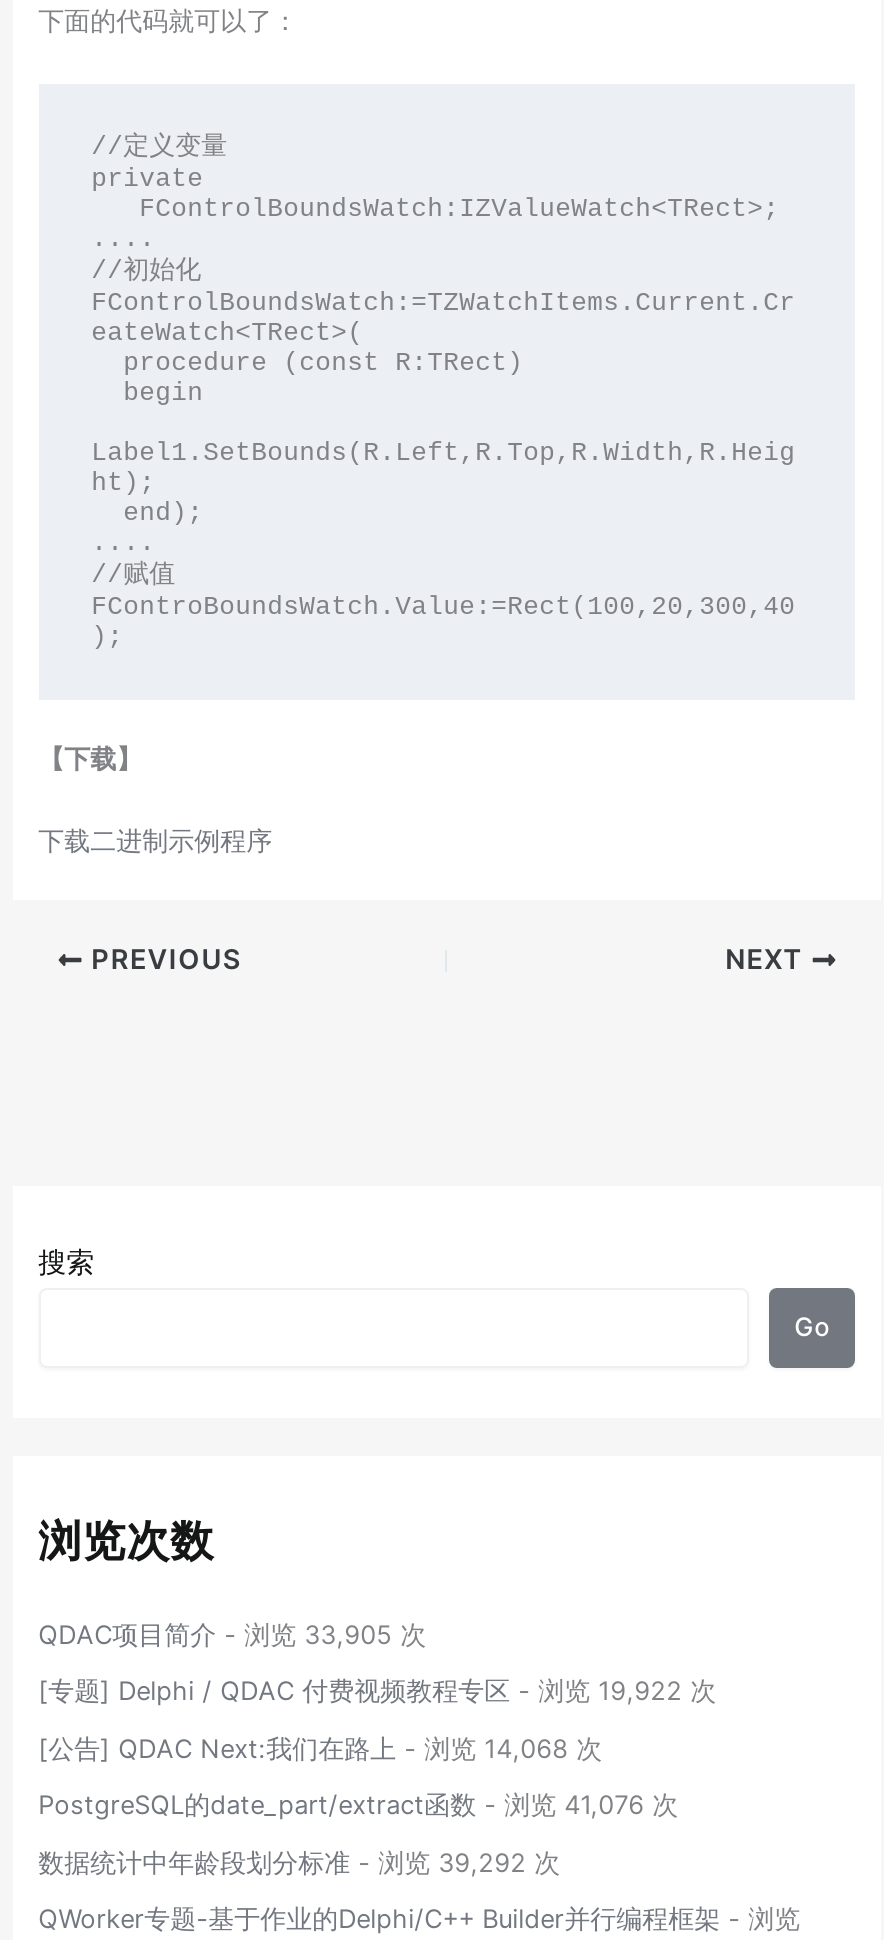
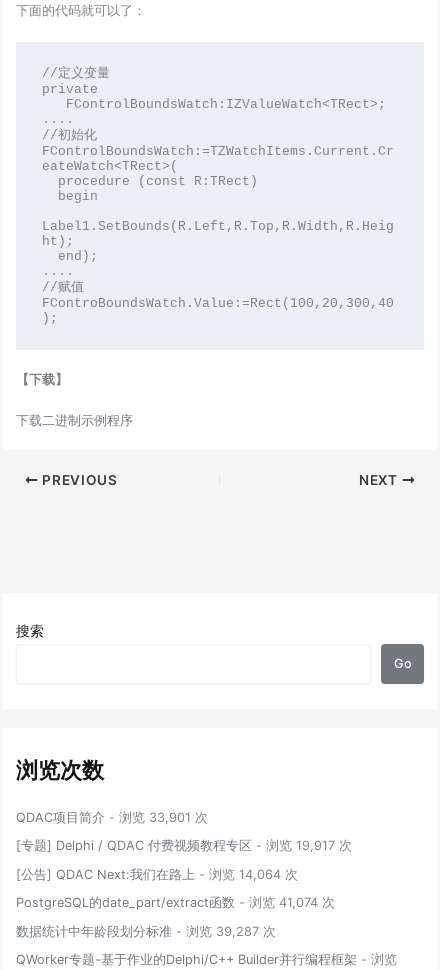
[38,1619,426,1649] QDAC项目简介- 浏览 33,905 次 -> [16,810,208,825] QDAC项目简介- 浏览 33,901 次
[38,1676,716,1706] [专题] Delphi / QDAC 付费视频教程专区- 浏览 19,922 次 -> [16,838,352,853] [专题] Delphi / QDAC 付费视频教程专区- 浏览 19,917 次
[38,1734,602,1764] [公告] QDAC Next:我们在路上- 浏览 14,068 次 -> [16,867,298,882] [公告] QDAC Next:我们在路上- 浏览 14,064 次
[38,1791,678,1821] PostgreSQL的date_part/extract函数- 浏览 41,076 次 -> [16,895,335,910] PostgreSQL的date_part/extract函数- 浏览 41,074 次
[38,1848,560,1878] 数据统计中年龄段划分标准- 浏览 39,292 次 -> [16,924,276,939] 数据统计中年龄段划分标准- 浏览 39,287 次

